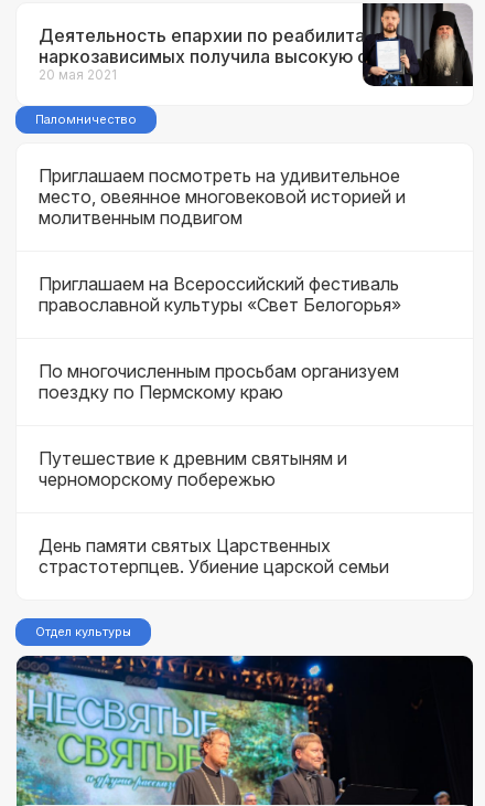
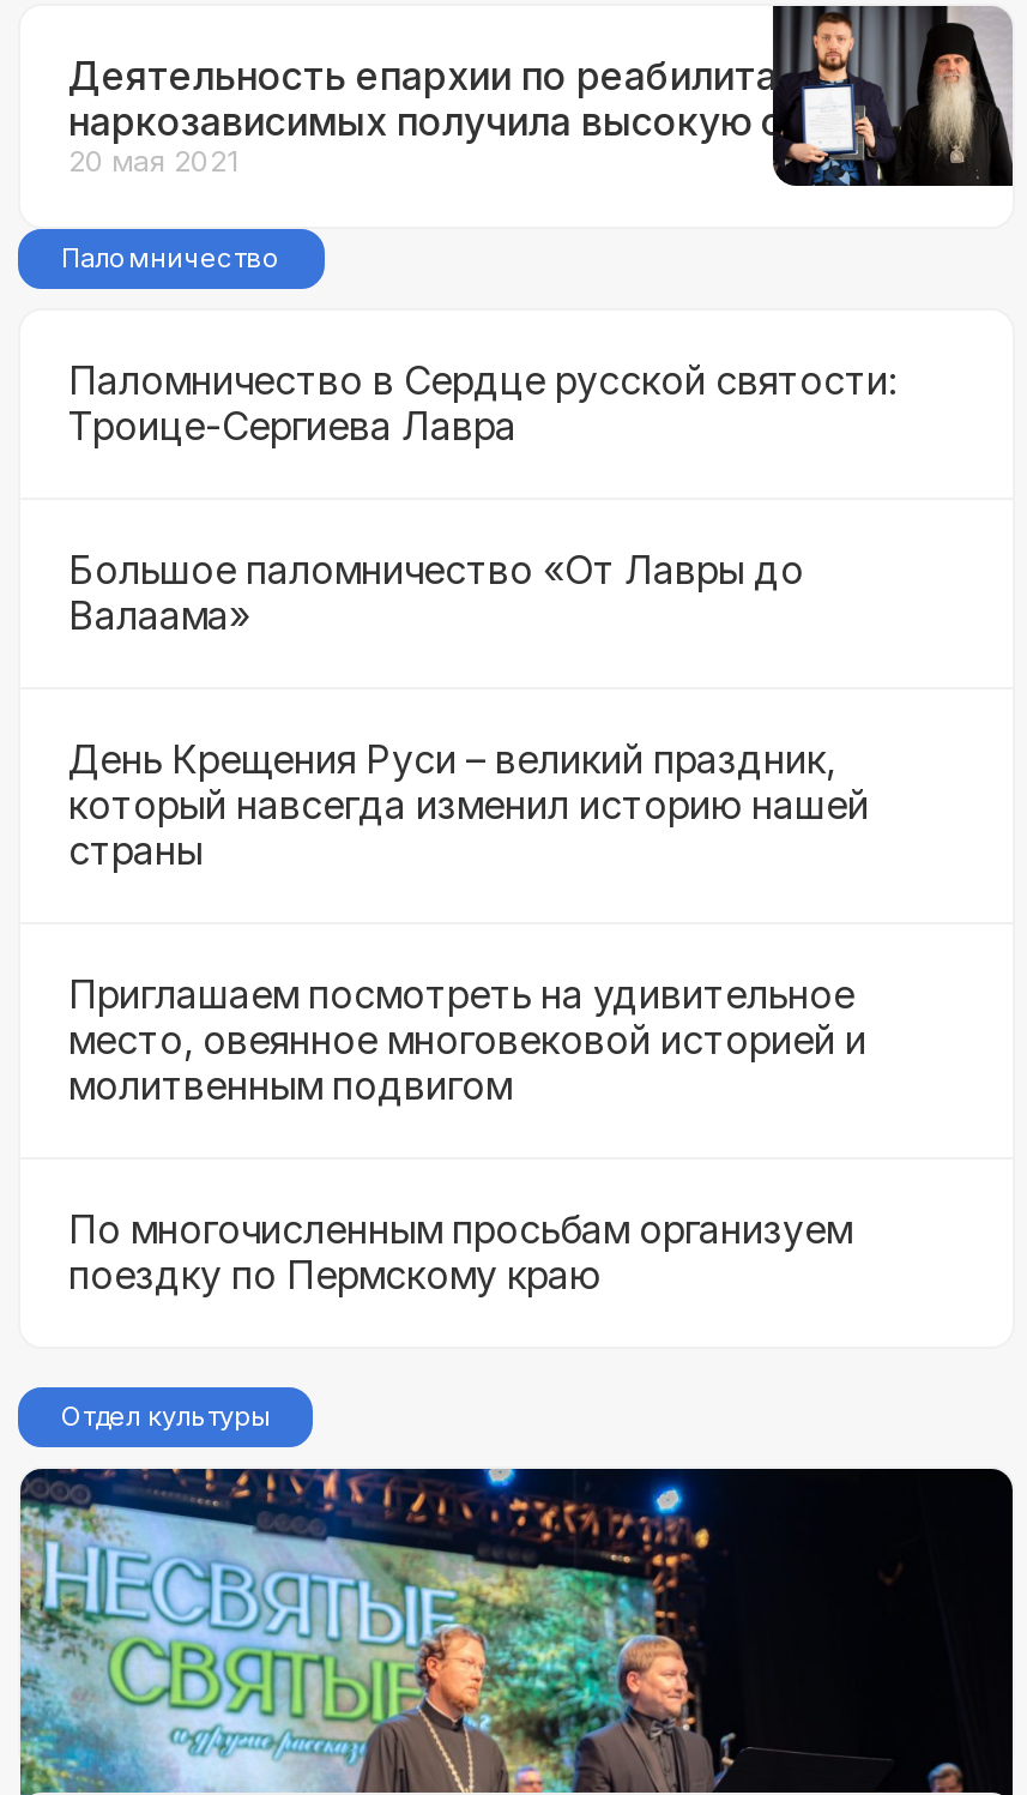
none -> [68,356,898,874] Паломничество в Сердце русской святости: | Троице-Сергиева Лавра | Большое паломничество «От Лавры до | Валаама» | День Крещения Руси – великий праздник, | который навсегда изменил историю нашей | страны
moved [39,165,406,229] -> [68,970,866,1109]: Приглашаем посмотреть на удивительное | место, овеянное многовековой историей и | молитвенным подвигом
[39,273,401,316] Приглашаем на Всероссийский фестиваль | православной культуры «Свет Белогорья» -> none
moved [39,360,399,403] -> [68,1205,852,1299]: По многочисленным просьбам организуем | поездку по Пермскому краю
[39,447,389,577] Путешествие к древним святыням и | черноморскому побережью | День памяти святых Царственных | страстотерпцев. Убиение царской семьи -> none

